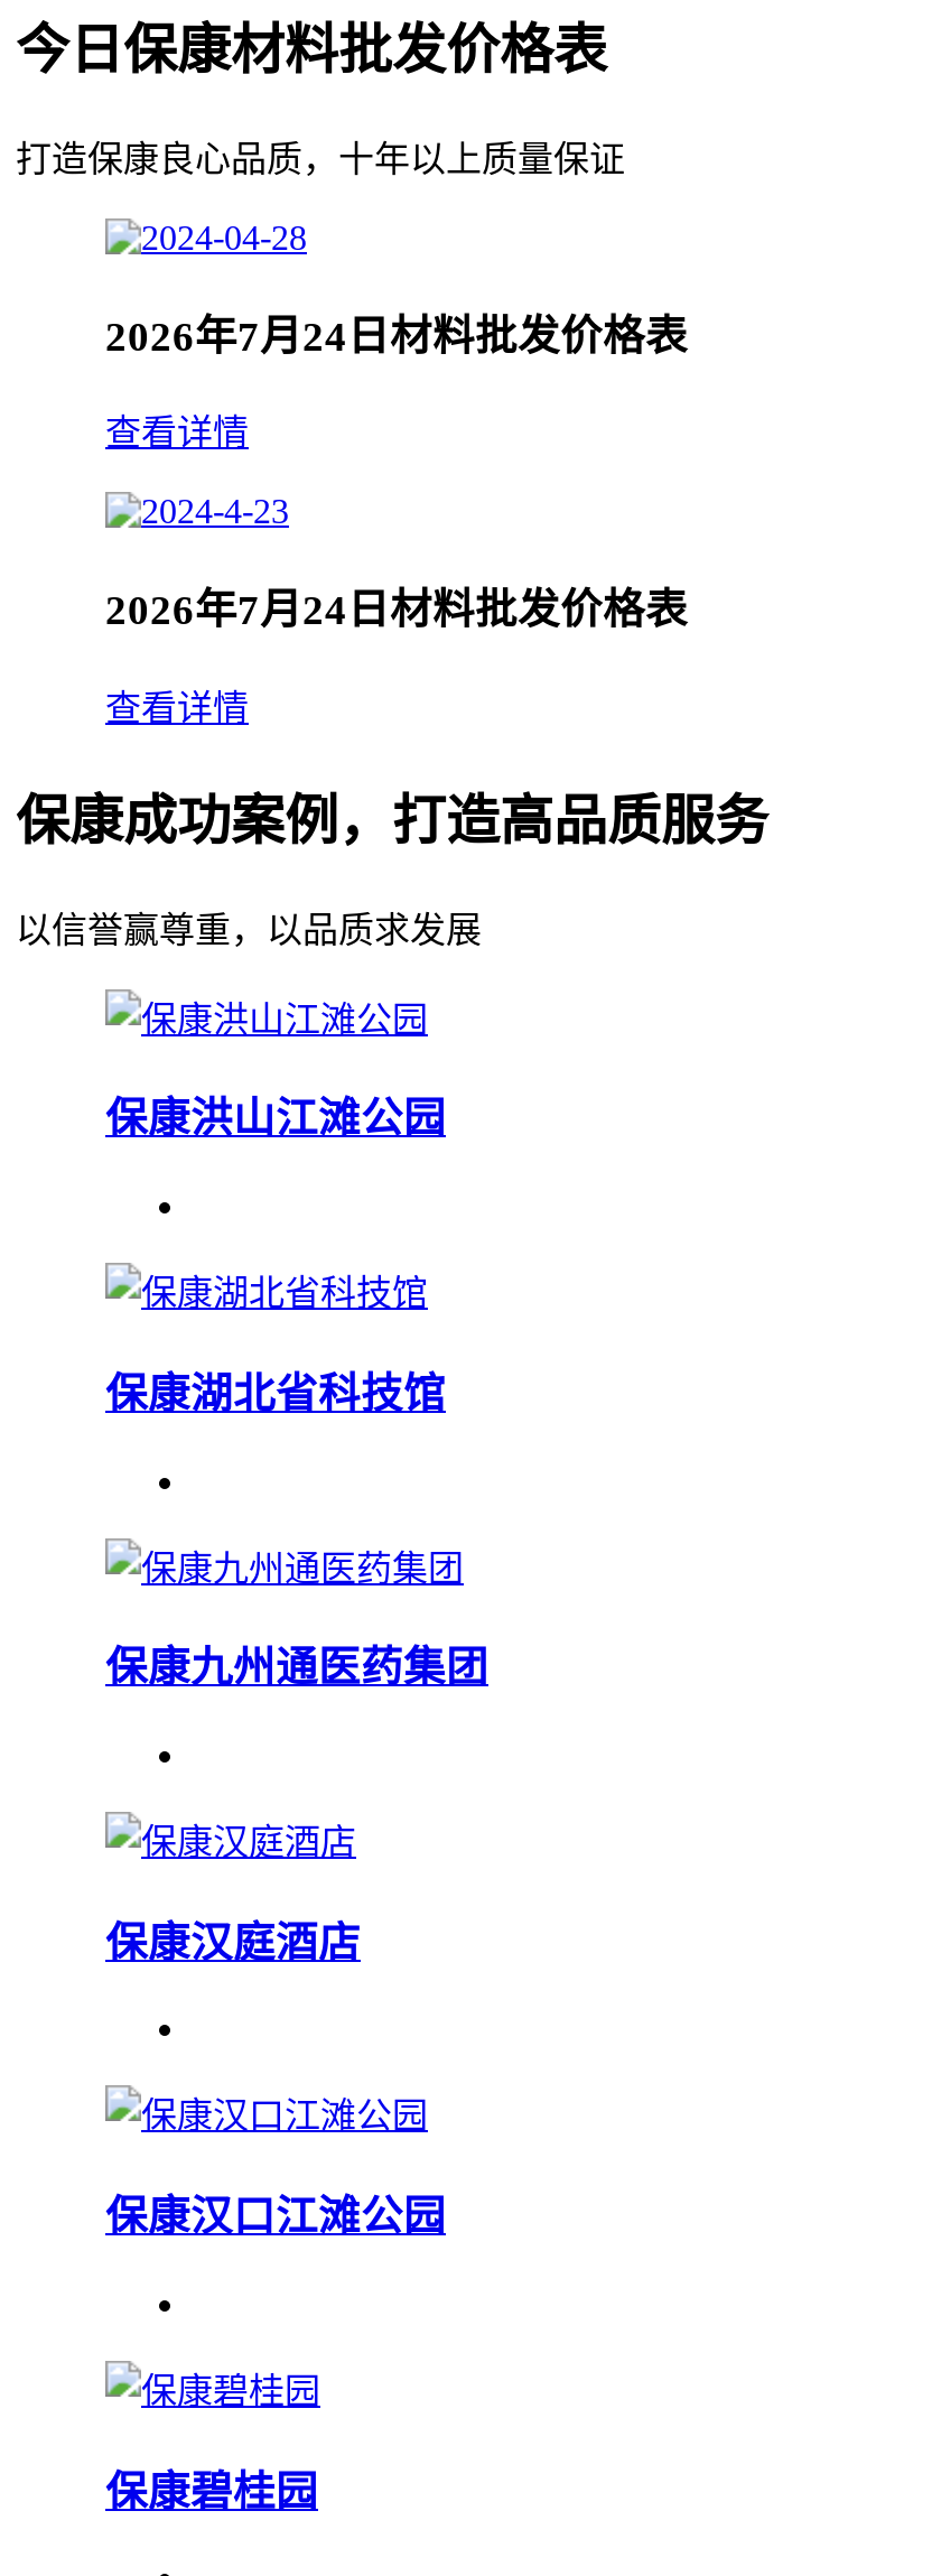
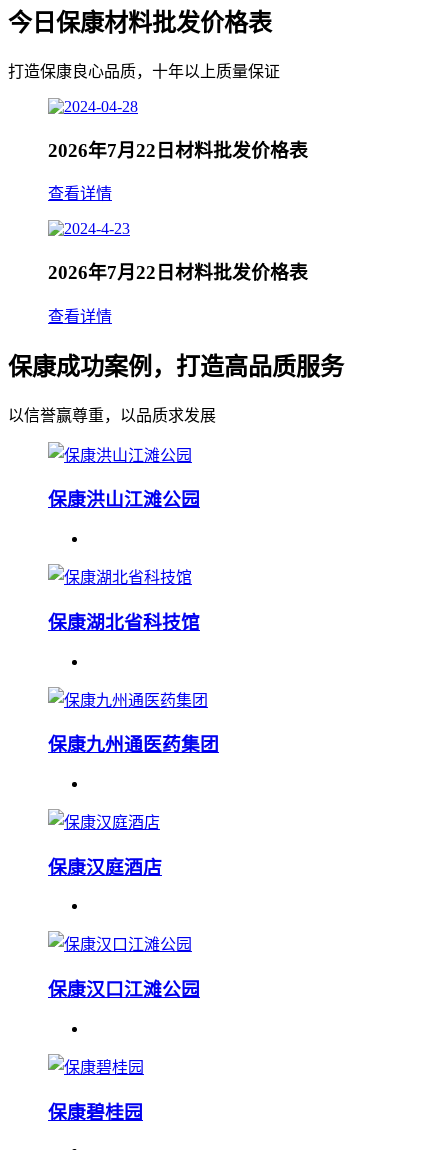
[105,312,688,359] 2026年7月24日材料批发价格表 -> [48,140,308,161] 2026年7月22日材料批发价格表
[105,586,688,634] 2026年7月24日材料批发价格表 -> [48,262,308,283] 2026年7月22日材料批发价格表

